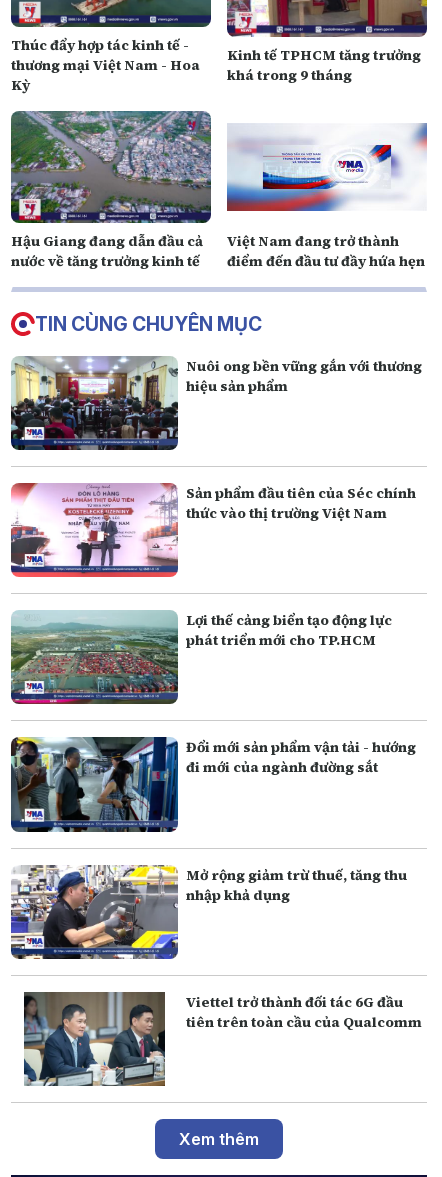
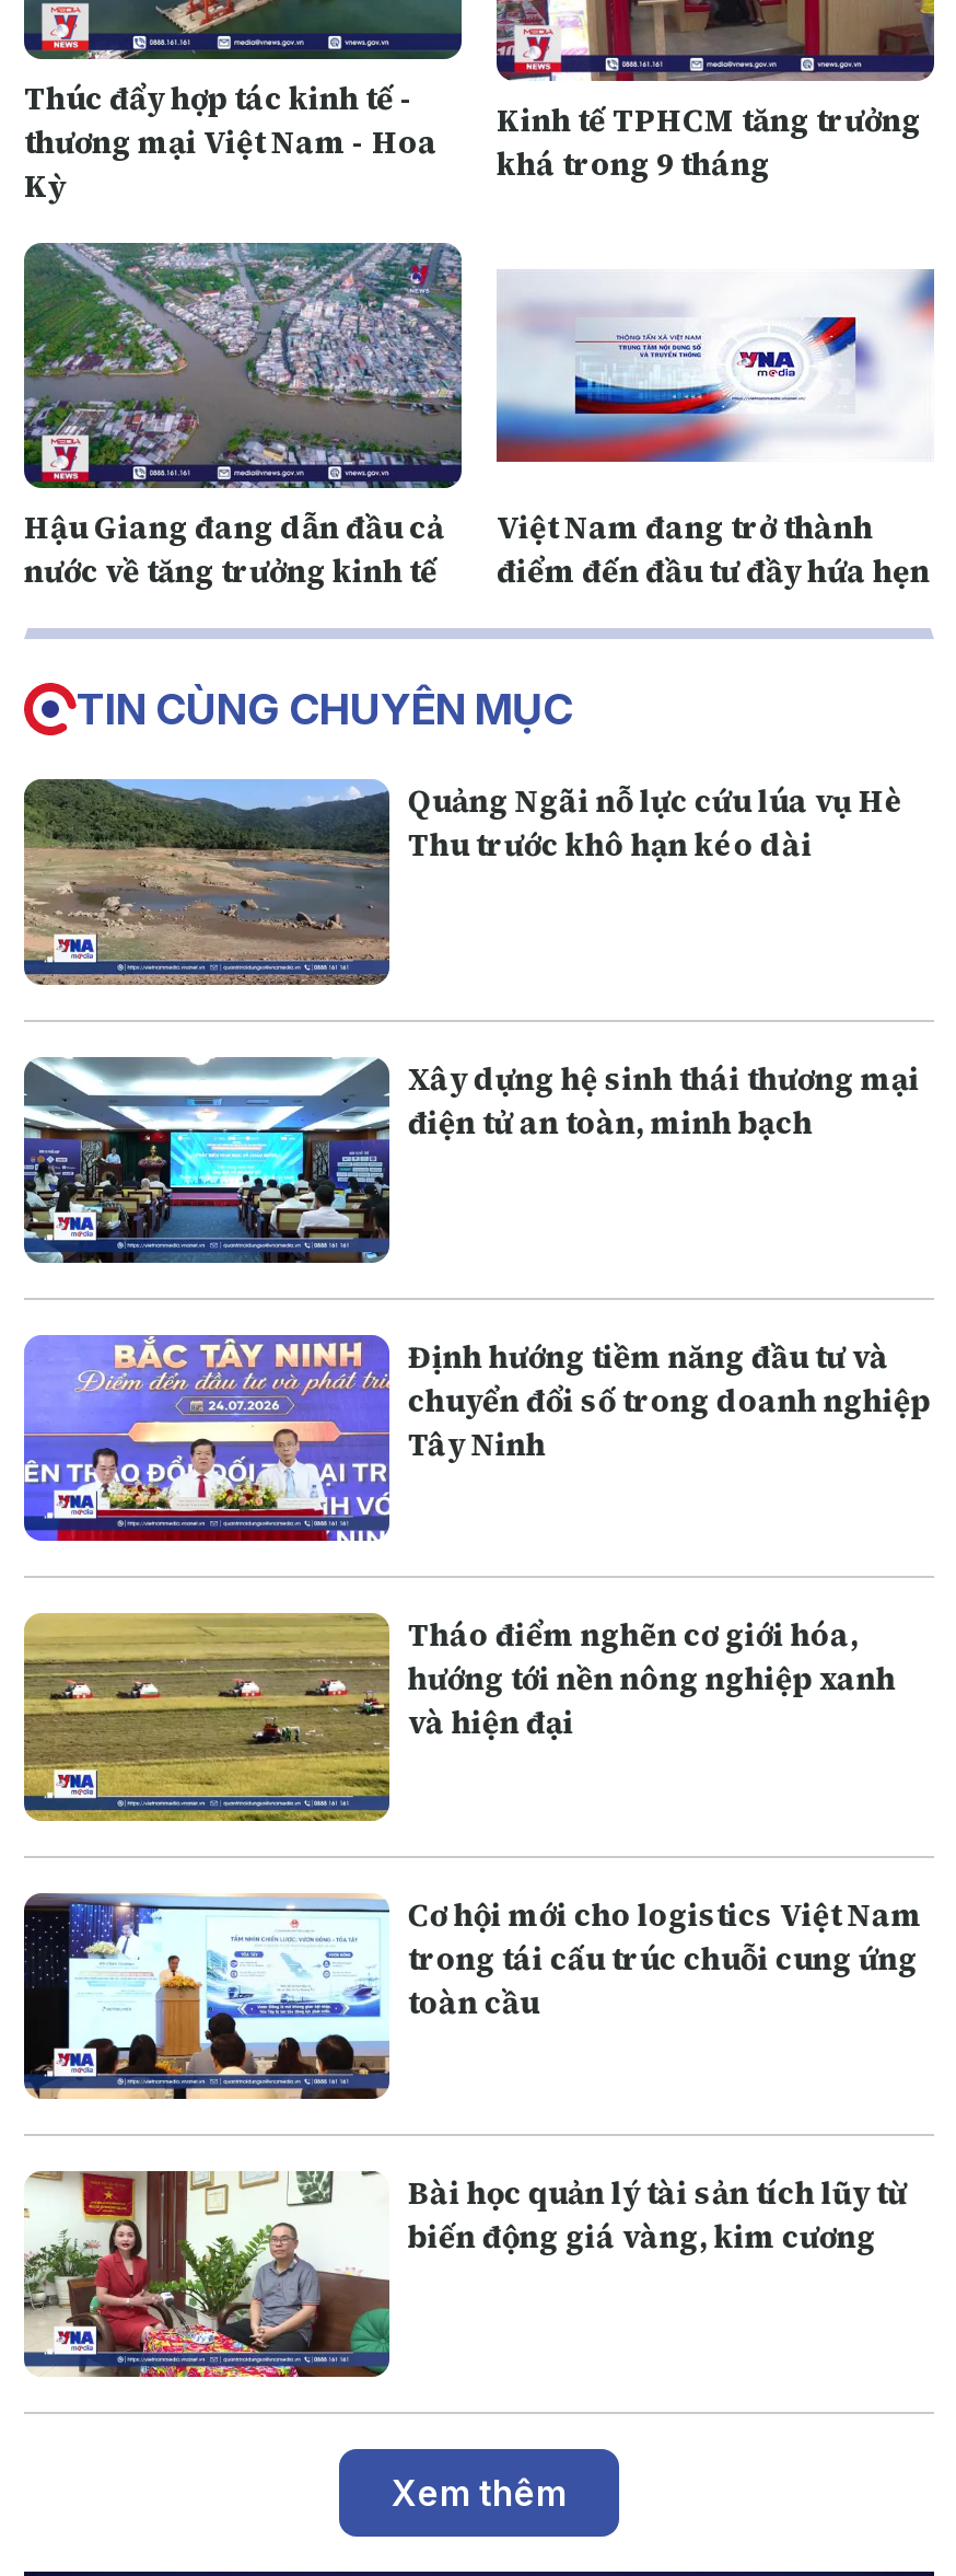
[10,355,422,451] [image] | Nuôi ong bền vững gắn với thương | hiệu sản phẩm -> [22,779,904,987] [image] | Quảng Ngãi nỗ lực cứu lúa vụ Hè | Thu trước khô hạn kéo dài
[10,482,416,578] [image] | Sản phẩm đầu tiên của Séc chính | thức vào thị trường Việt Nam -> [22,1055,920,1265] [image] | Xây dựng hệ sinh thái thương mại | điện tử an toàn, minh bạch
[10,610,392,705] [image] | Lợi thế cảng biển tạo động lực | phát triển mới cho TP.HCM -> [22,1335,931,1543] [image] | Định hướng tiềm năng đầu tư và | chuyển đổi số trong doanh nghiệp | Tây Ninh
[10,736,416,833] [image] | Đổi mới sản phẩm vận tải - hướng | đi mới của ngành đường sắt -> [22,1611,896,1823] [image] | Tháo điểm nghẽn cơ giới hóa, | hướng tới nền nông nghiệp xanh | và hiện đại
[10,864,407,960] [image] | Mở rộng giảm trừ thuế, tăng thu | nhập khả dụng -> [22,1892,922,2101] [image] | Cơ hội mới cho logistics Việt Nam | trong tái cấu trúc chuỗi cung ứng | toàn cầu
[11,991,422,1087] [image] | Viettel trở thành đối tác 6G đầu | tiên trên toàn cầu của Qualcomm -> [22,2169,907,2379] [image] | Bài học quản lý tài sản tích lũy từ | biến động giá vàng, kim cương

